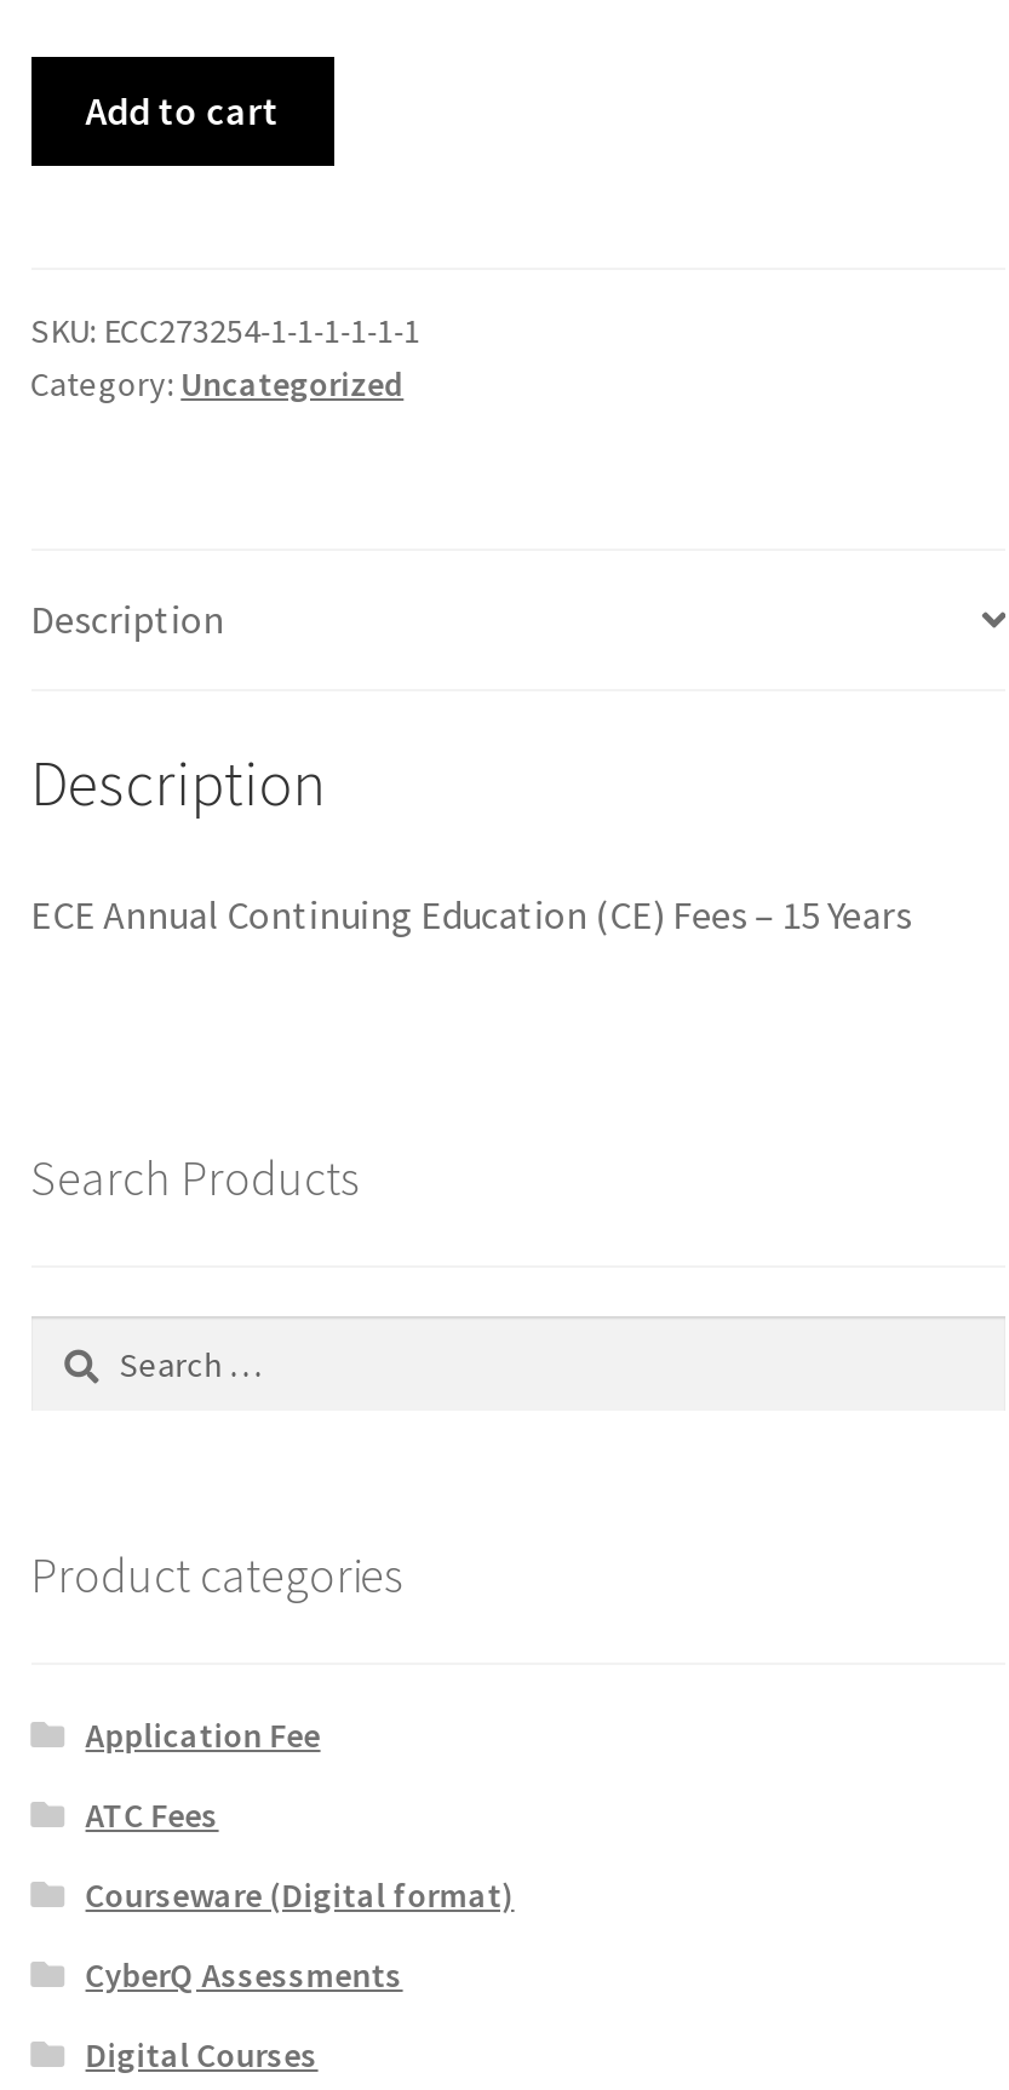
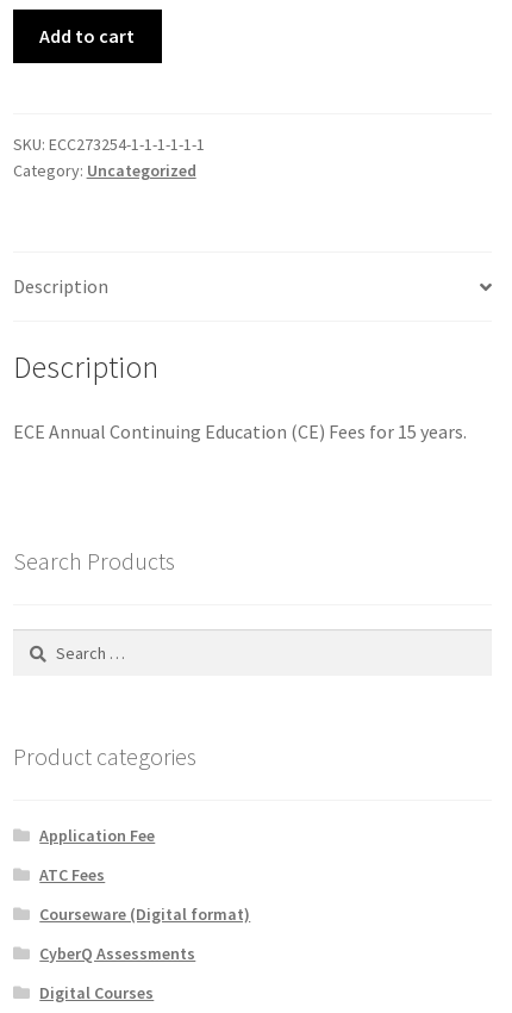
[31,890,912,938] ECE Annual Continuing Education (CE) Fees – 15 Years -> [13,419,466,443] ECE Annual Continuing Education (CE) Fees for 15 years.

